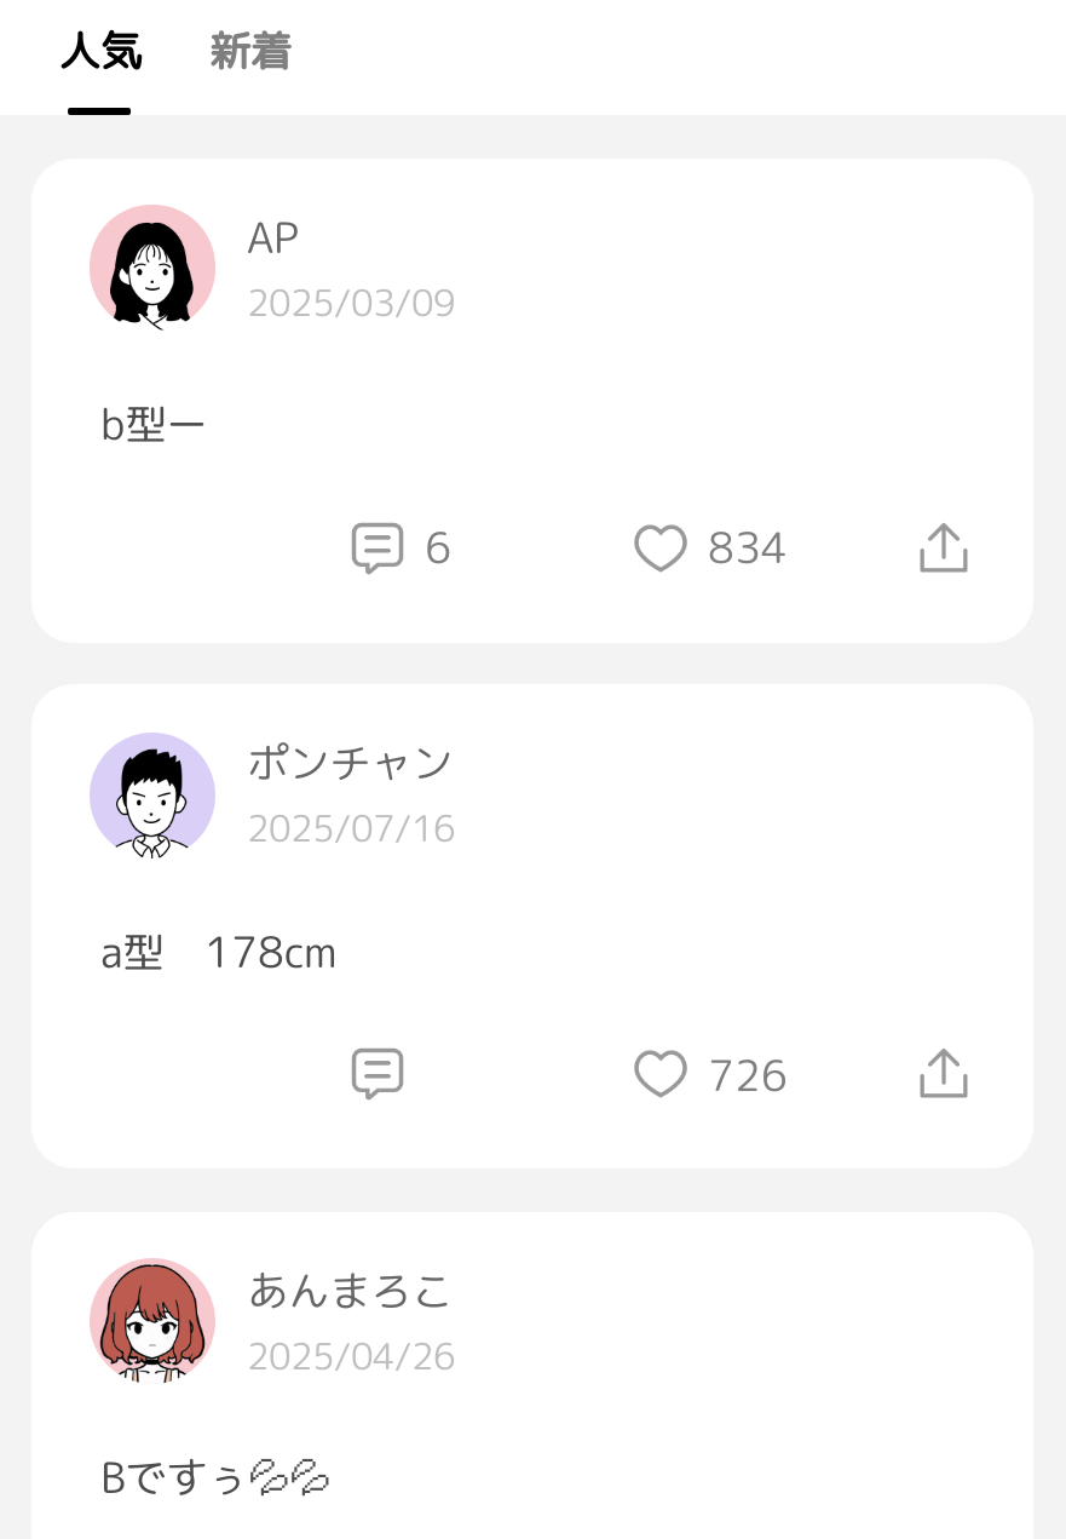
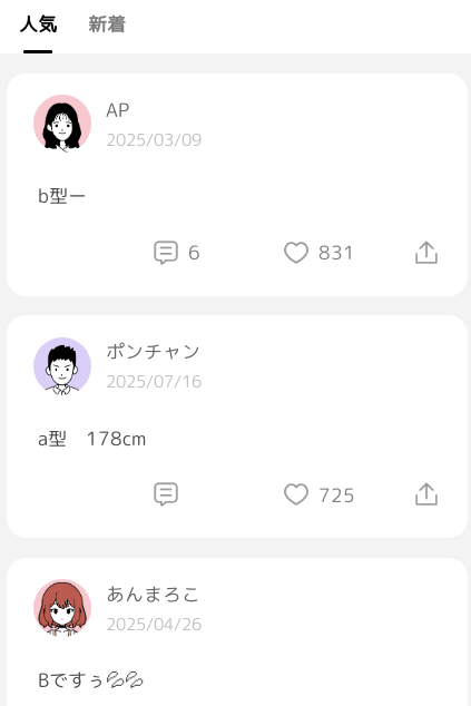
[708,518,788,579] 834 -> [318,239,355,267] 831
[708,1045,788,1106] 726 -> [318,481,355,509] 725

